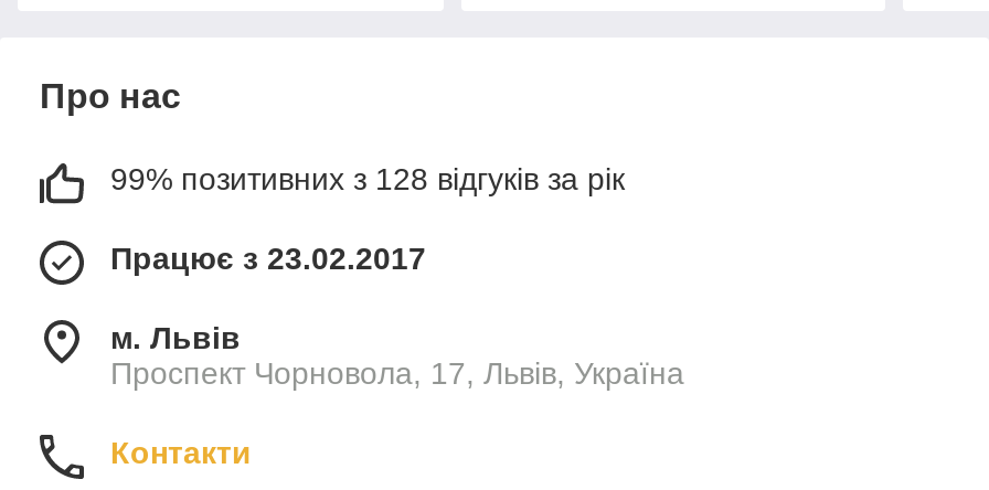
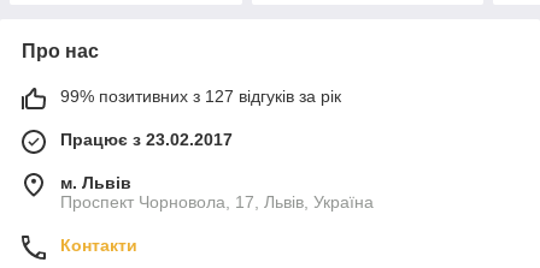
[110,162,625,197] 99% позитивних з 128 відгуків за рік -> [60,87,341,106] 99% позитивних з 127 відгуків за рік

